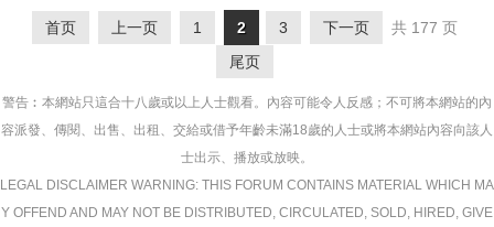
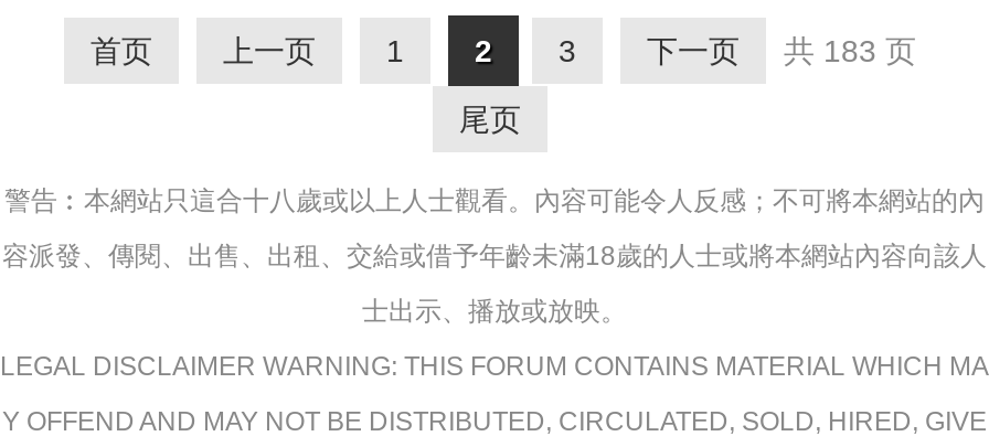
[45,19,462,36] 首页 上一页 1 2 3 下一页 共 177 页 -> [91,33,925,68] 首页 上一页 1 2 3 下一页 共 183 页

